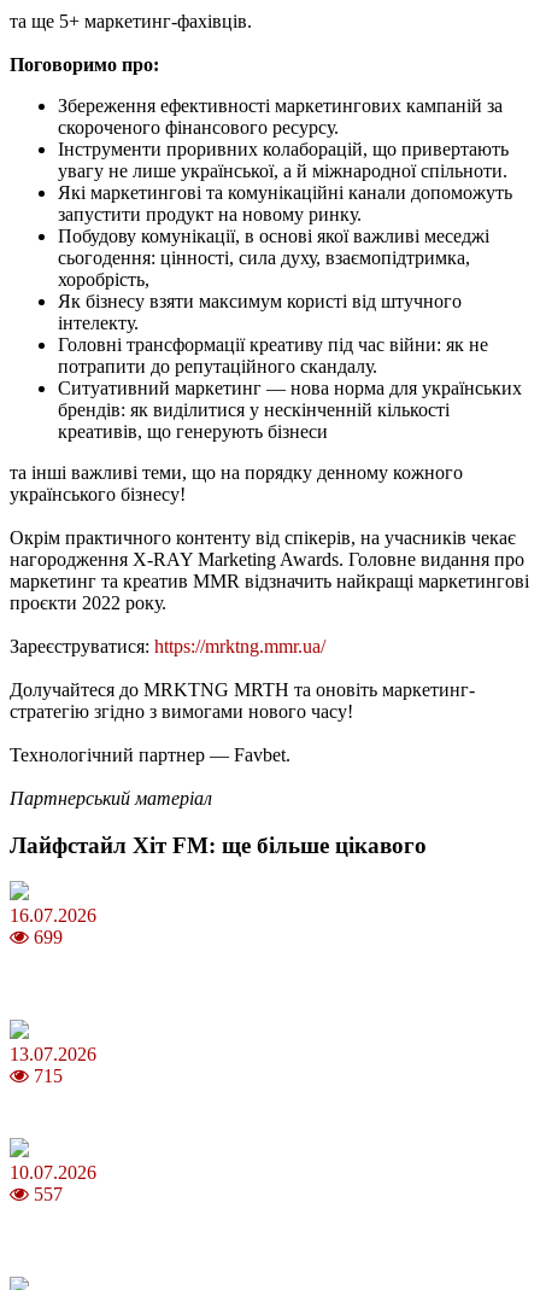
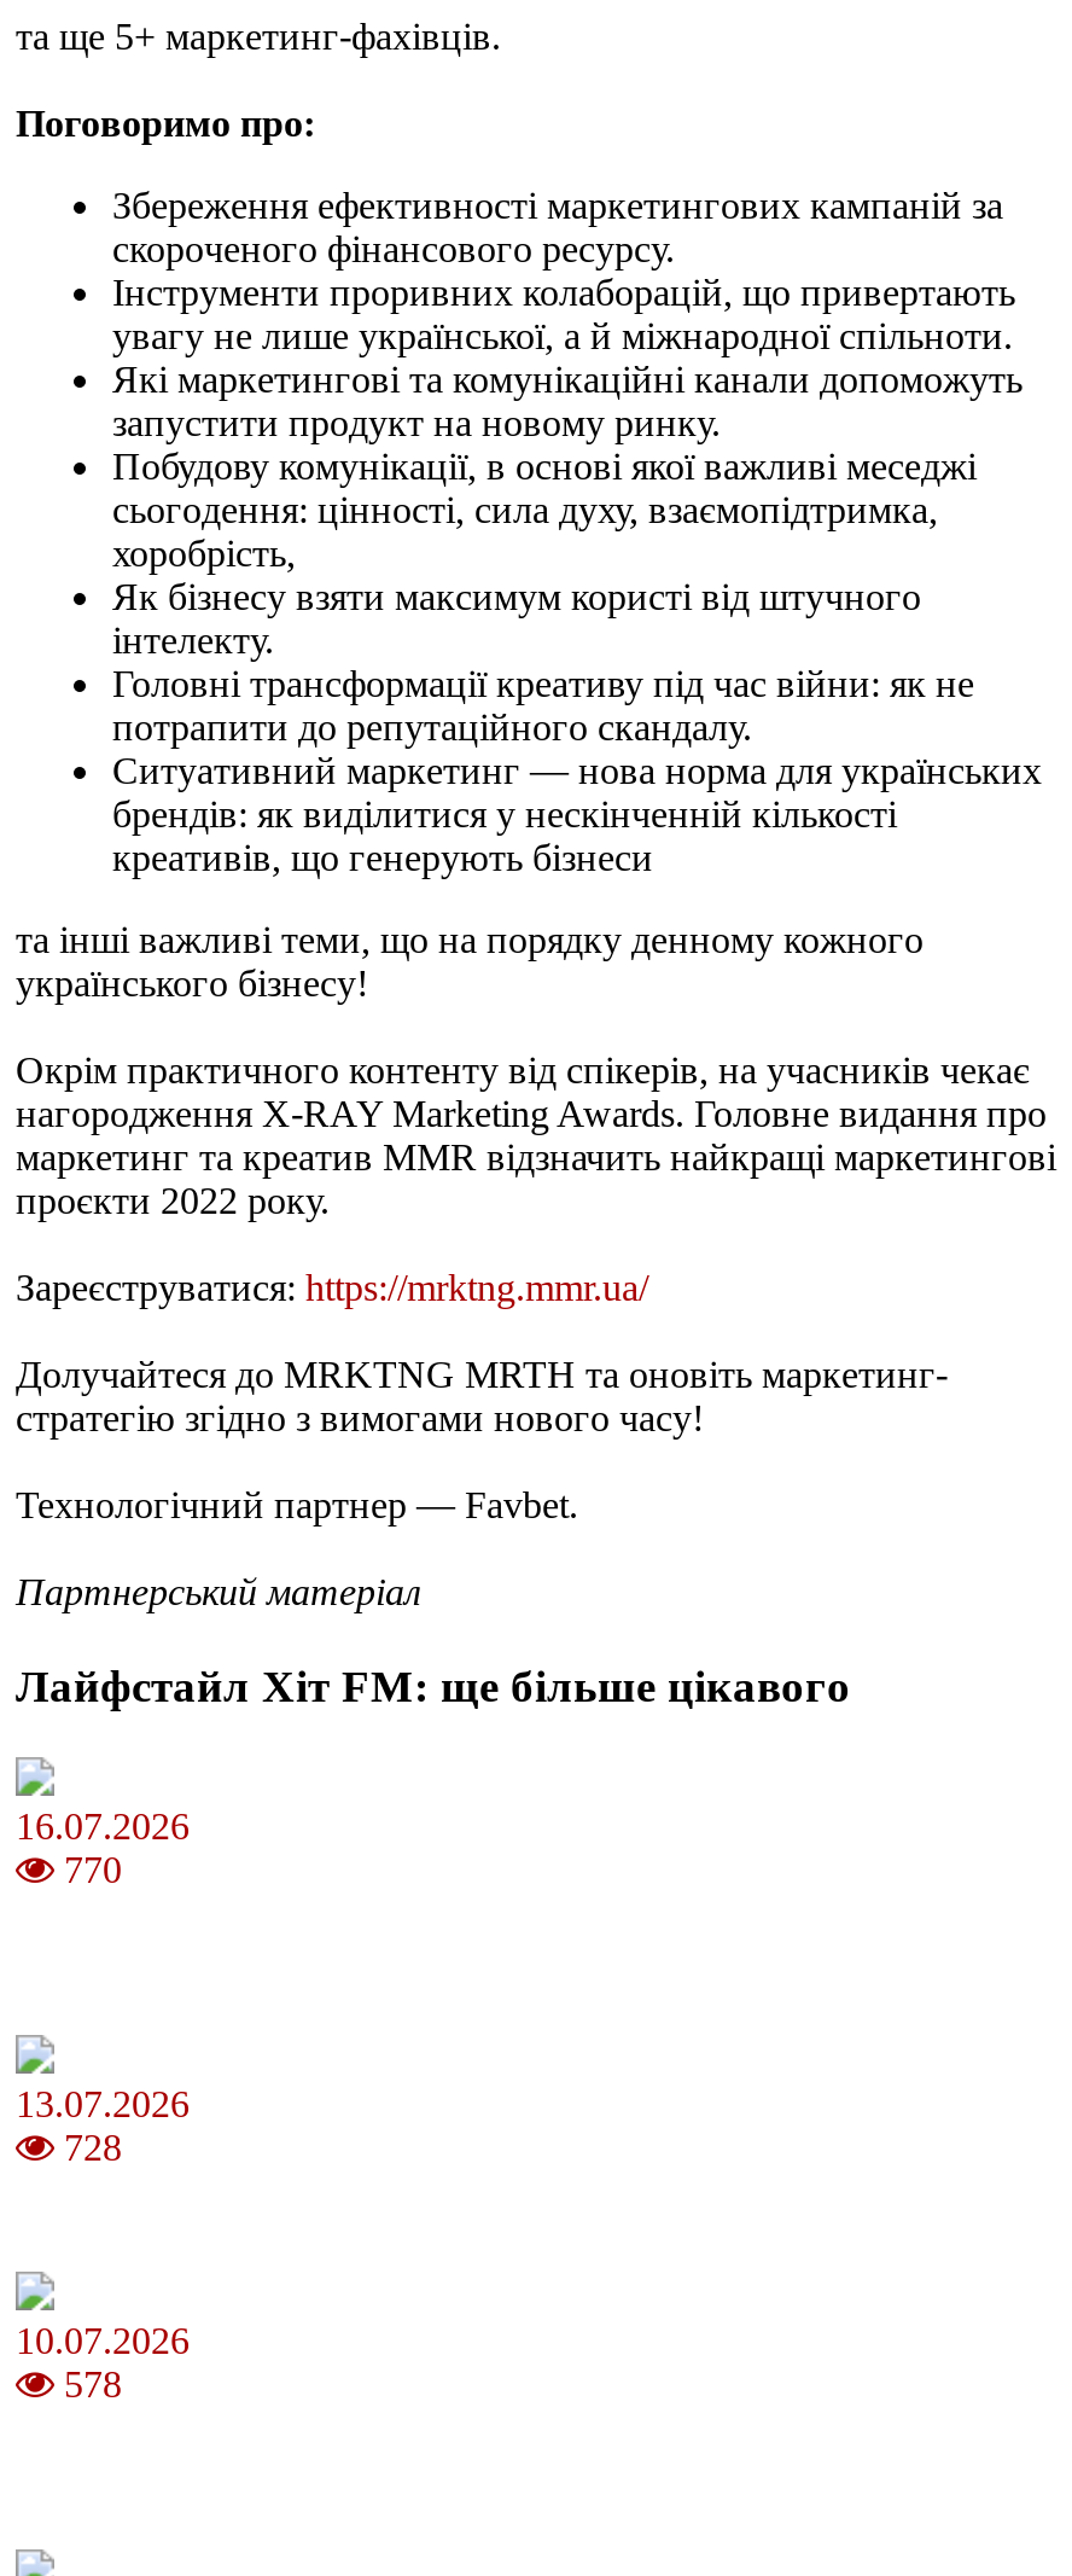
[29,927,63,948] 699 -> [54,1850,122,1891] 770
[29,1066,63,1086] 715 -> [54,2127,122,2169] 728
[29,1184,63,1205] 557 -> [54,2364,122,2405] 578

